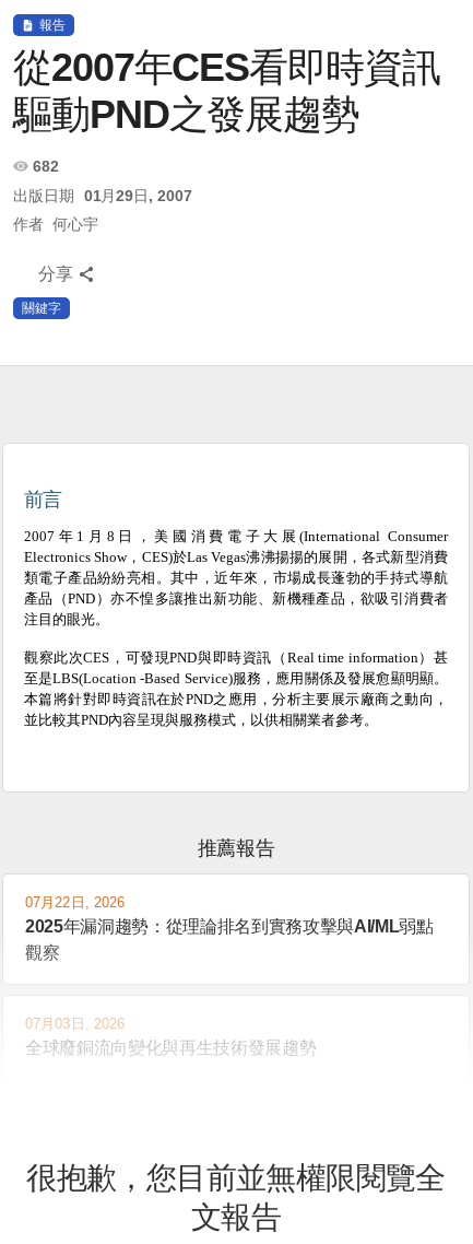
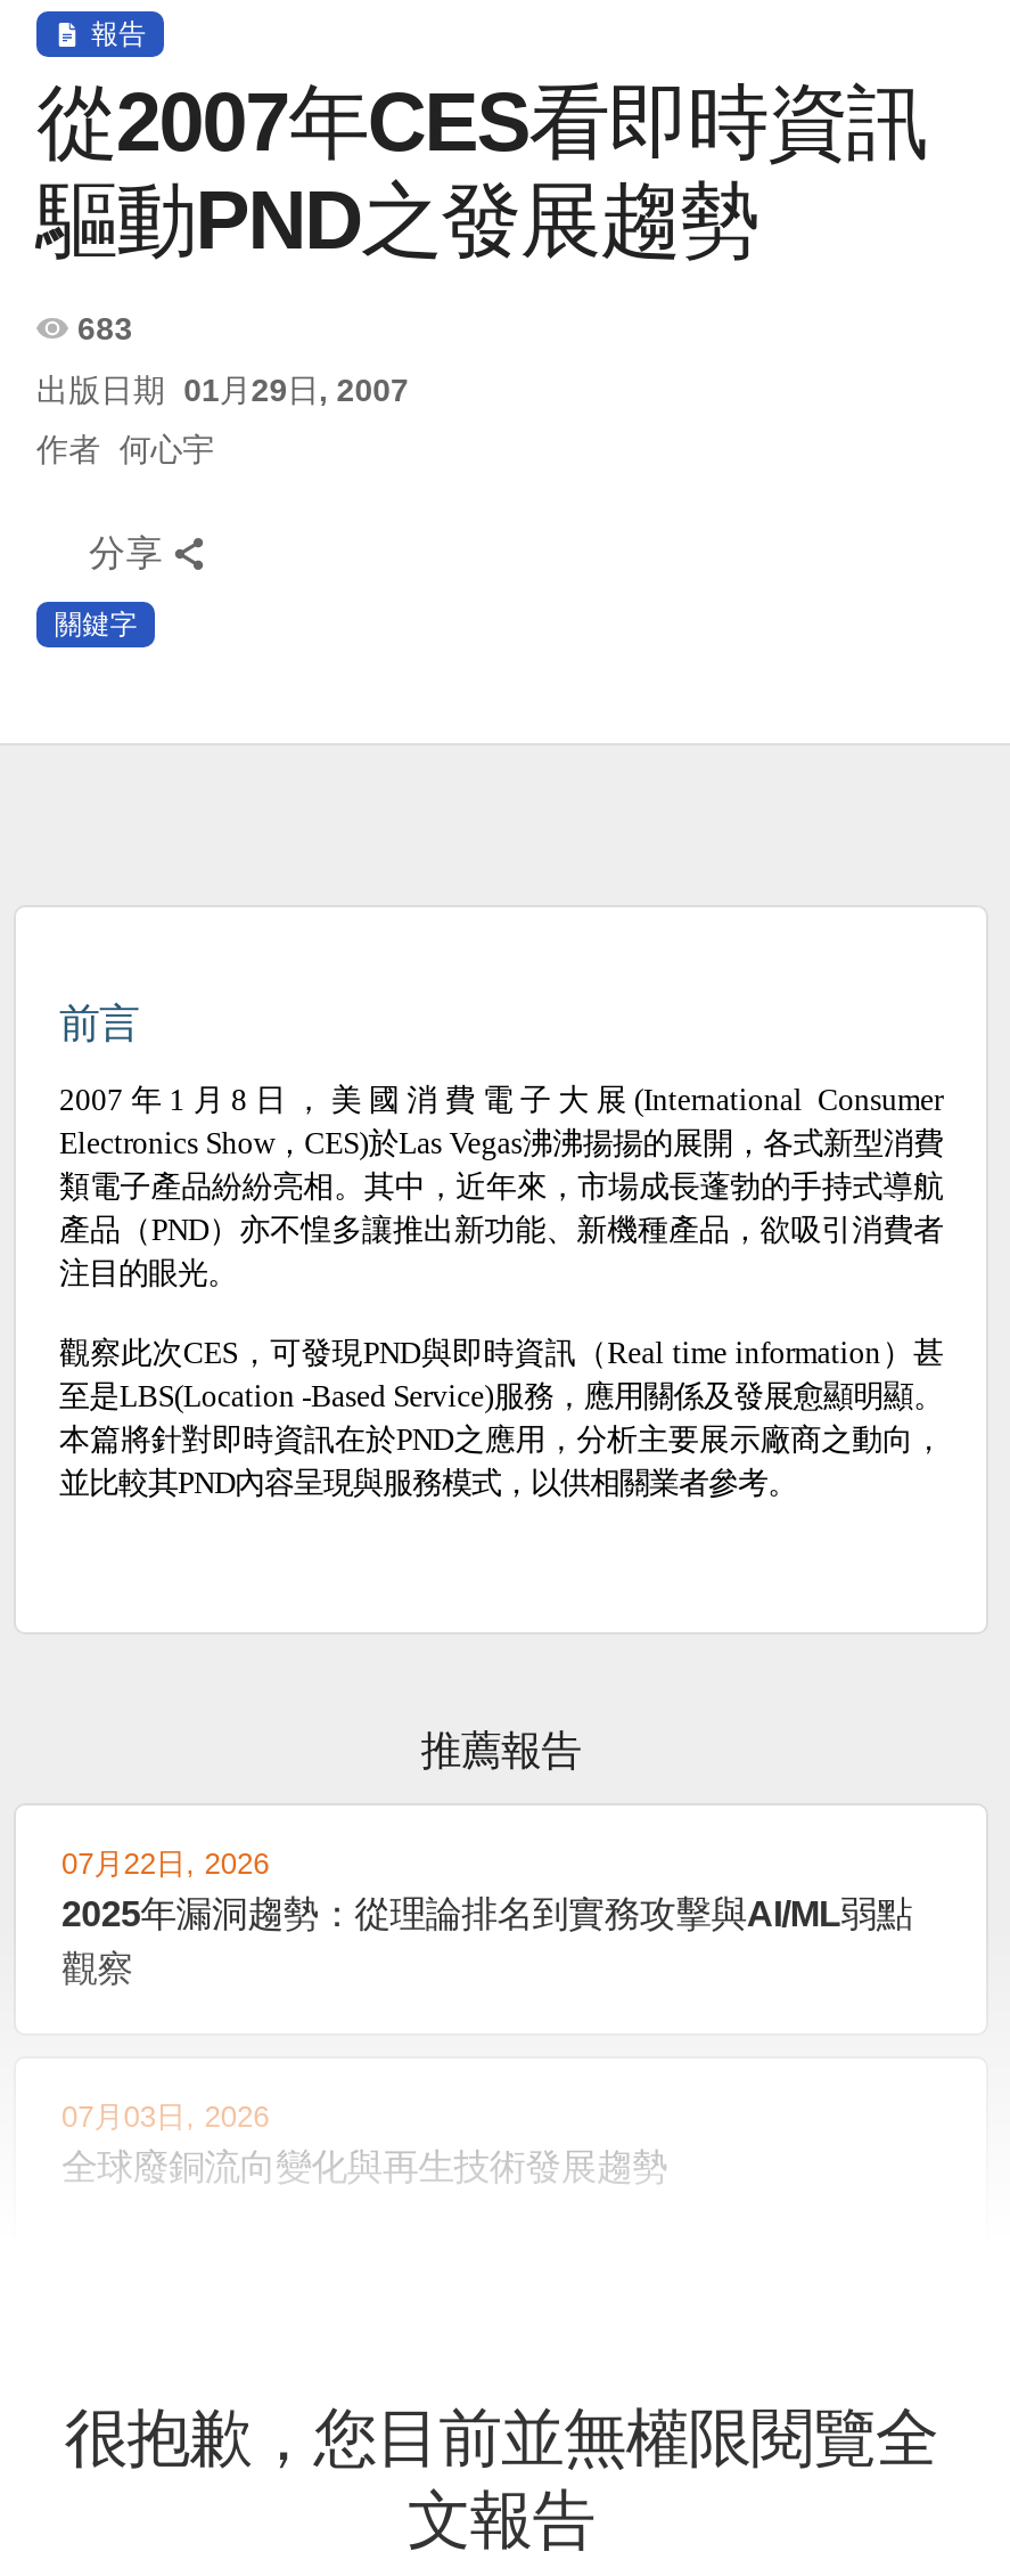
[33,157,60,174] 682 -> [77,309,133,345] 683

